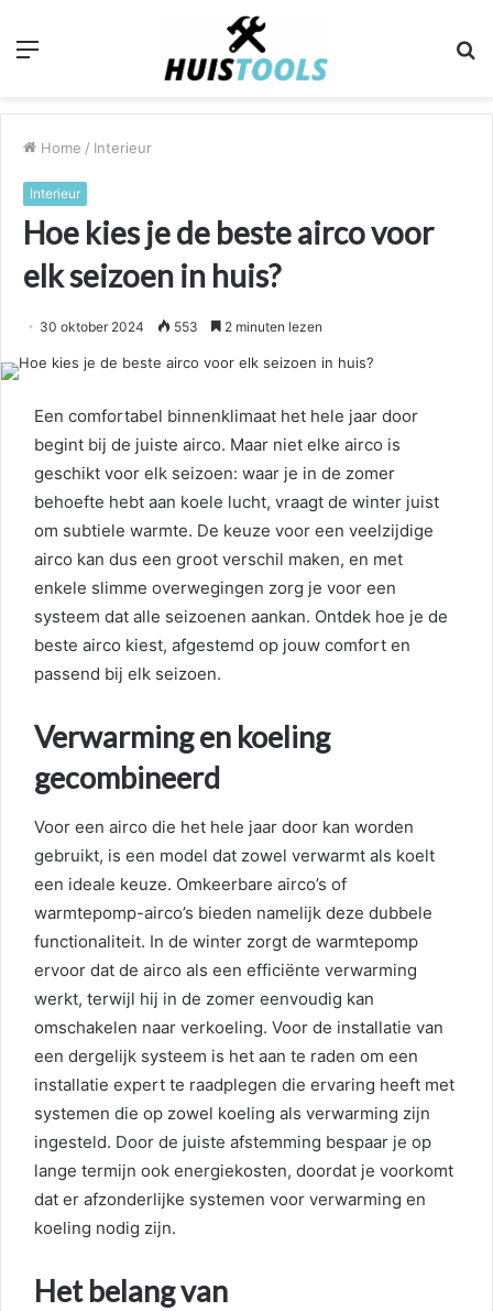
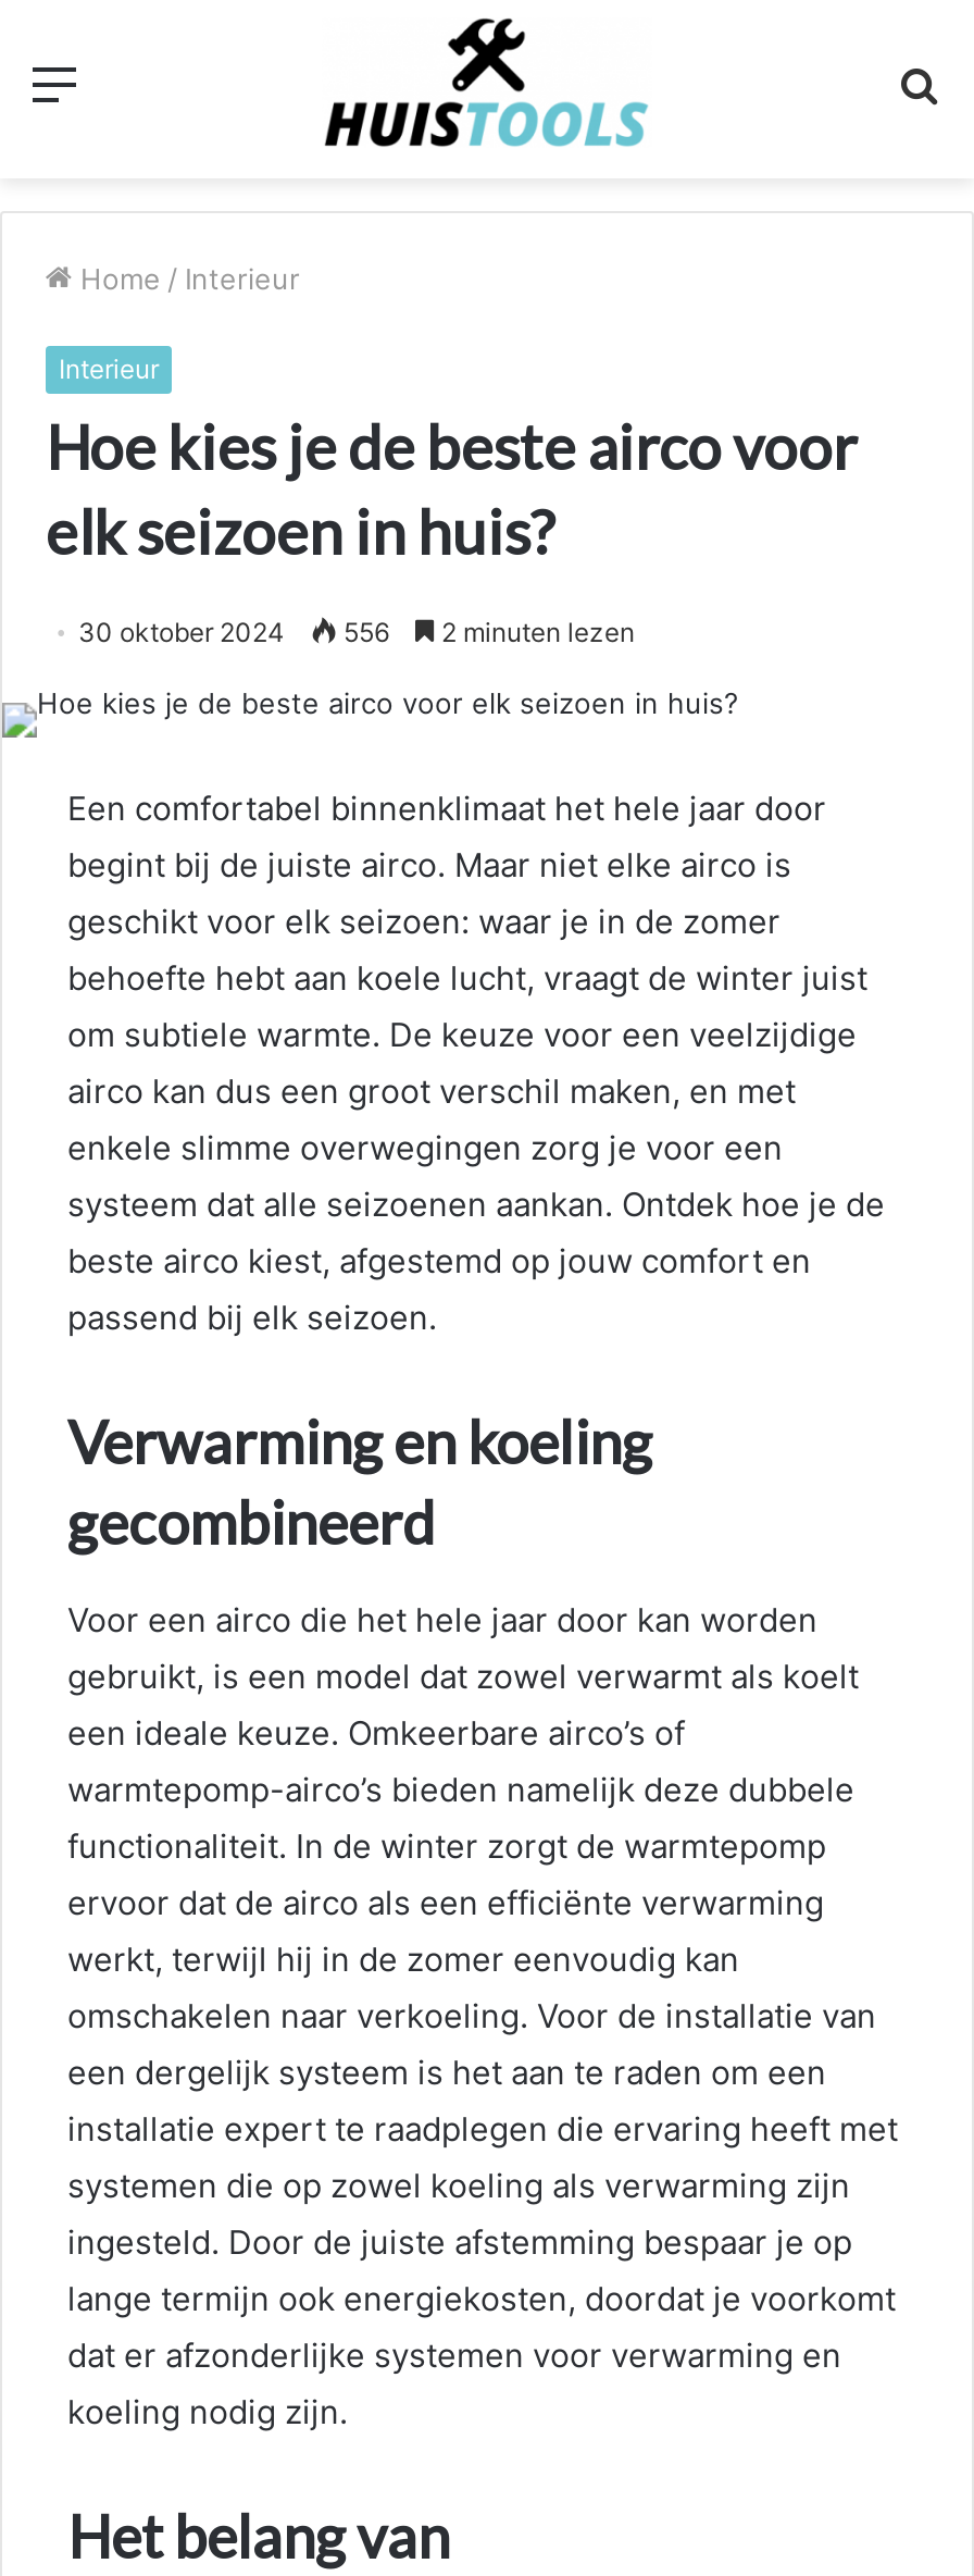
[40,318,322,335] 30 oktober 2024 553 2 minuten lezen -> [78,616,635,648] 30 oktober 2024 556 2 minuten lezen

